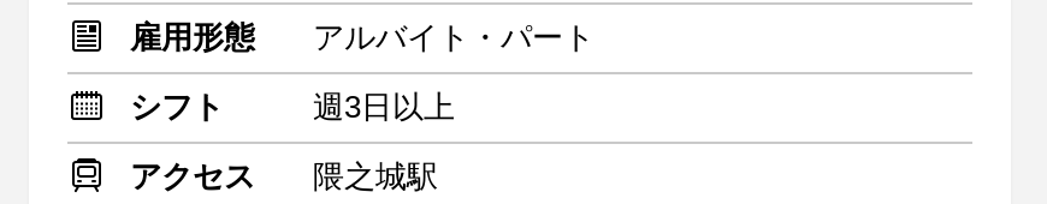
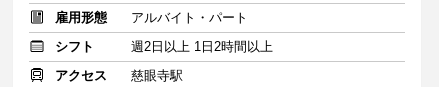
[313,89,455,125] 週3日以上 -> [131,39,273,54] 週2日以上 1日2時間以上
[313,159,438,195] 隈之城駅 -> [131,68,183,83] 慈眼寺駅

